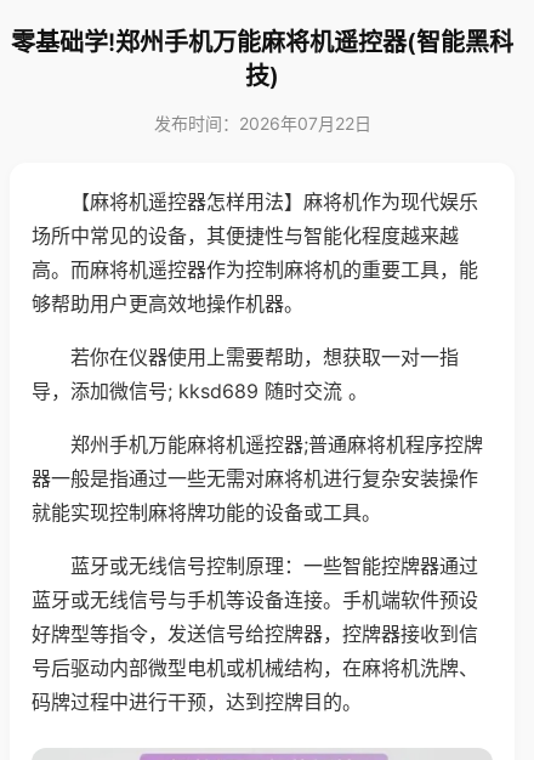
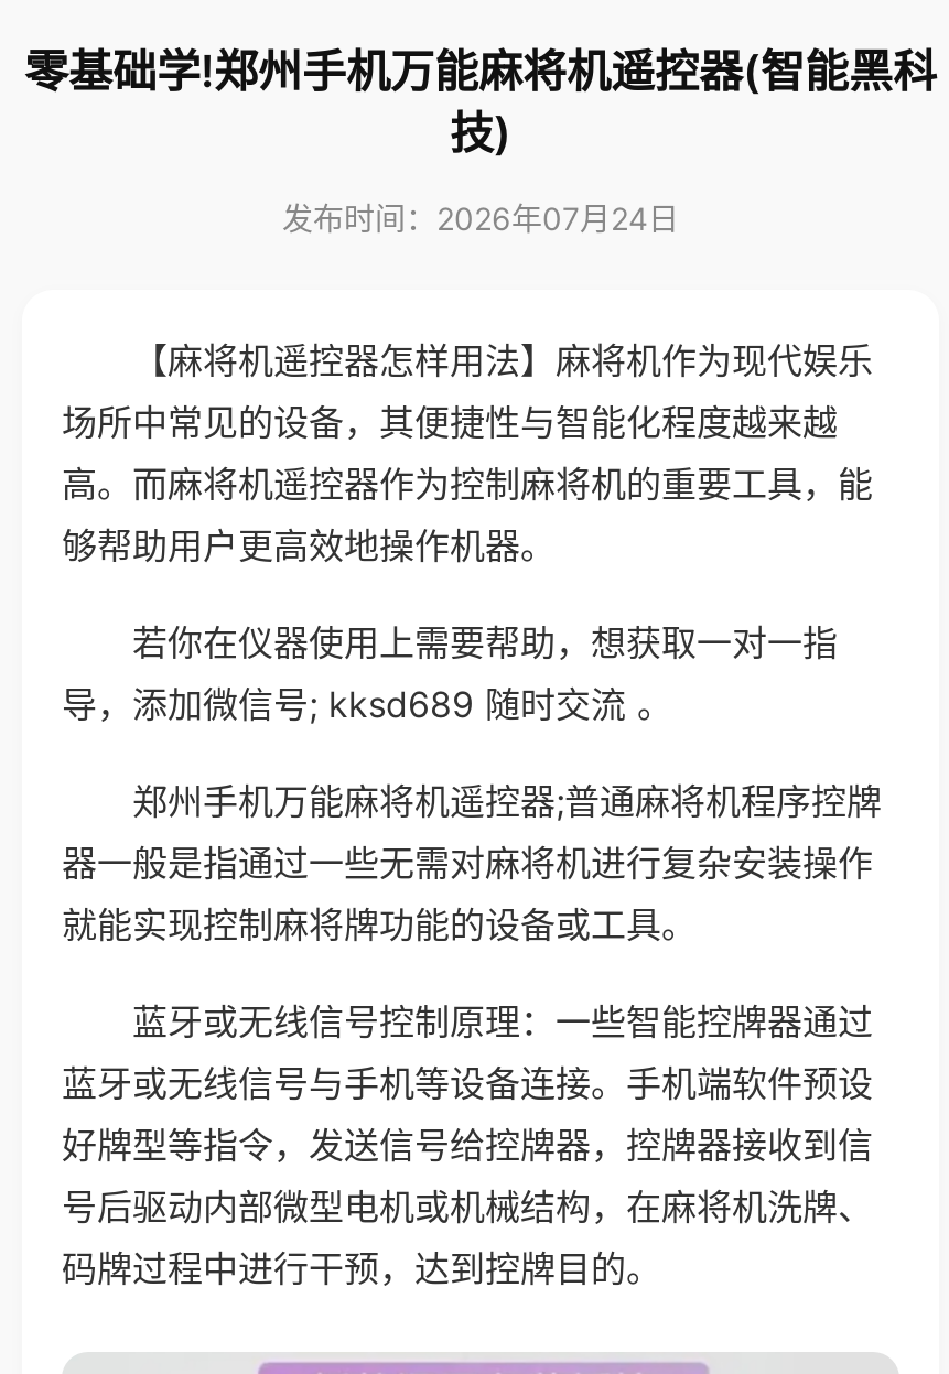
[154,113,371,134] 发布时间：2026年07月22日 -> [282,199,679,237] 发布时间：2026年07月24日

